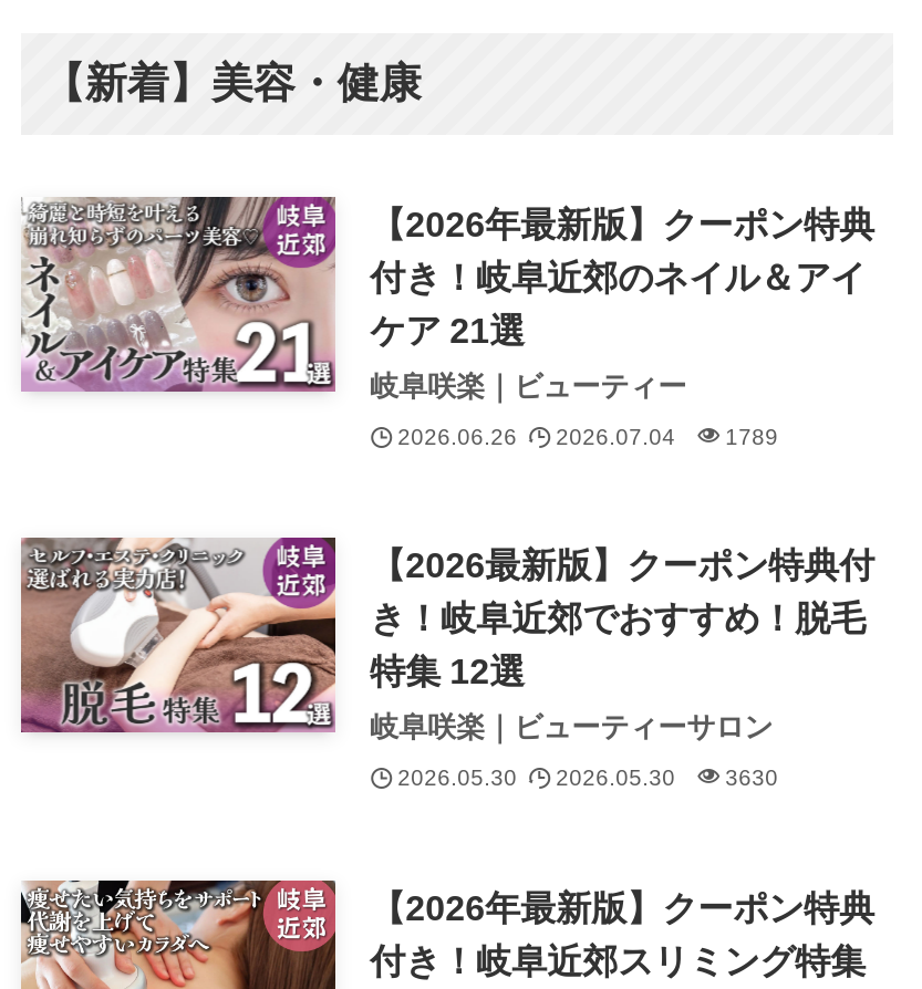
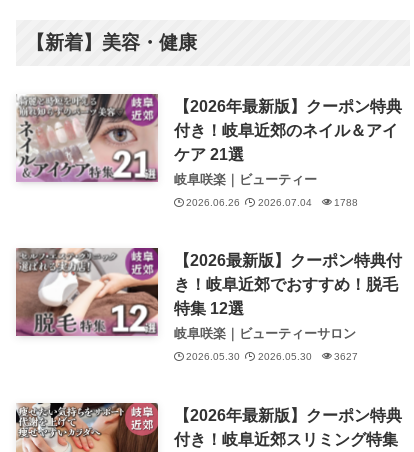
[725,424,778,448] 1789 -> [334,196,358,207] 1788
[725,765,778,790] 3630 -> [334,351,358,362] 3627

